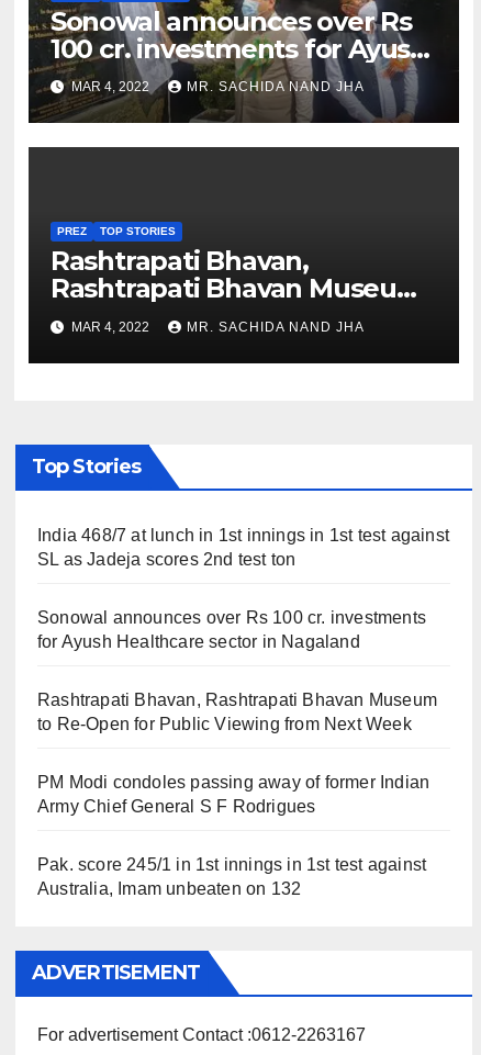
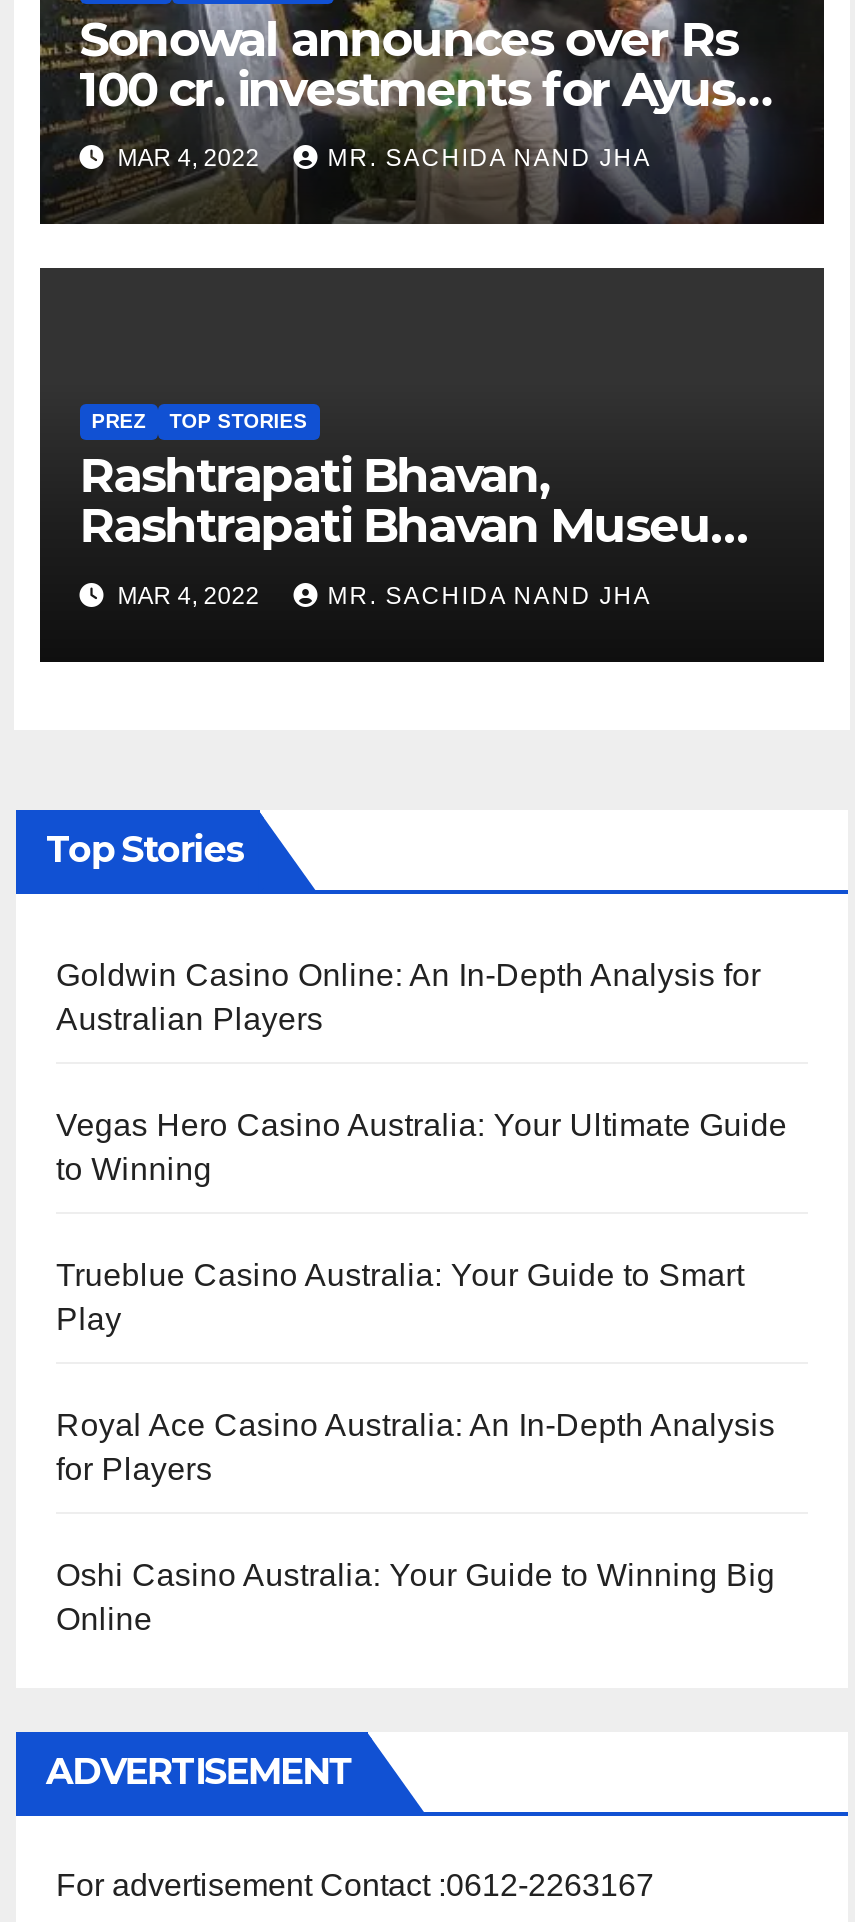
[37,526,449,569] India 468/7 at lunch in 1st innings in 1st test against | SL as Jadeja scores 2nd test ton -> [56,958,761,1036] Goldwin Casino Online: An In-Depth Analysis for | Australian Players
[37,608,426,651] Sonowal announces over Rs 100 cr. investments | for Ayush Healthcare sector in Nagaland -> [56,1108,787,1186] Vegas Hero Casino Australia: Your Ultimate Guide | to Winning
[37,691,437,733] Rashtrapati Bhavan, Rashtrapati Bhavan Museum | to Re-Open for Public Viewing from Next Week -> [56,1258,744,1336] Trueblue Casino Australia: Your Guide to Smart | Play
[37,773,430,816] PM Modi condoles passing away of former Indian | Army Chief General S F Rodrigues -> [56,1408,775,1486] Royal Ace Casino Australia: An In-Depth Analysis | for Players
[37,855,426,898] Pak. score 245/1 in 1st innings in 1st test against | Australia, Imam unbeaten on 132 -> [56,1558,775,1636] Oshi Casino Australia: Your Guide to Winning Big | Online

